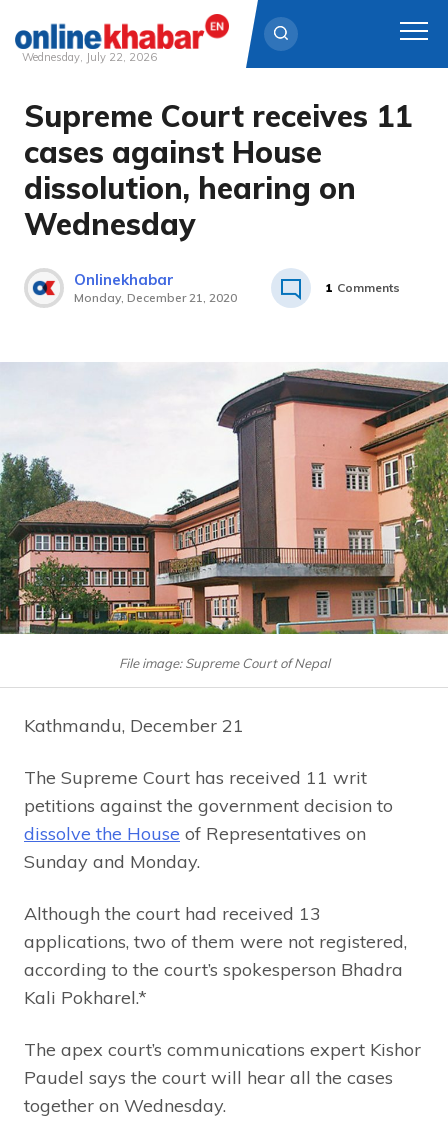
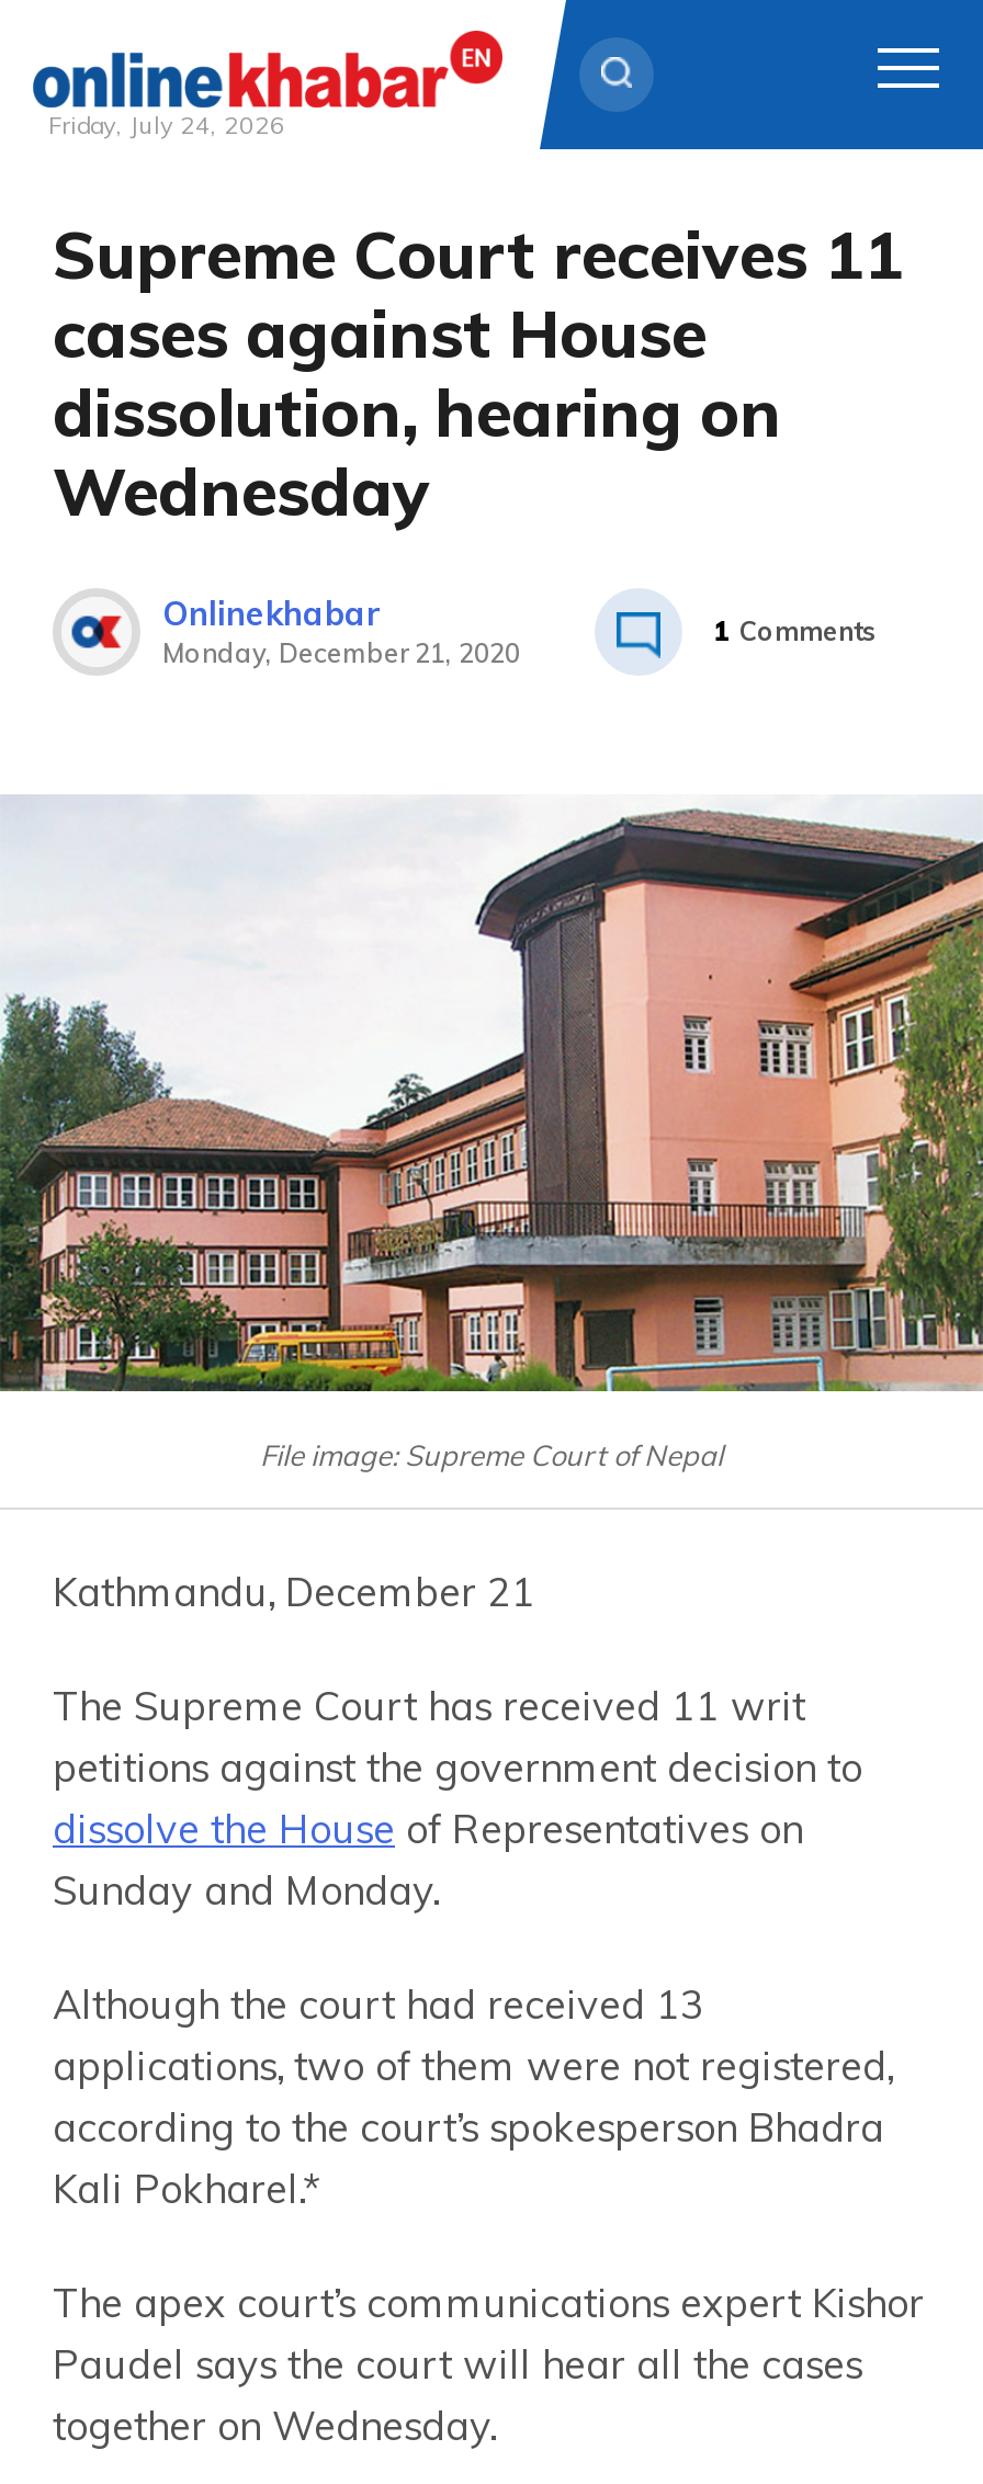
[22,50,157,64] Wednesday, July 22, 2026 -> [48,110,285,140] Friday, July 24, 2026

